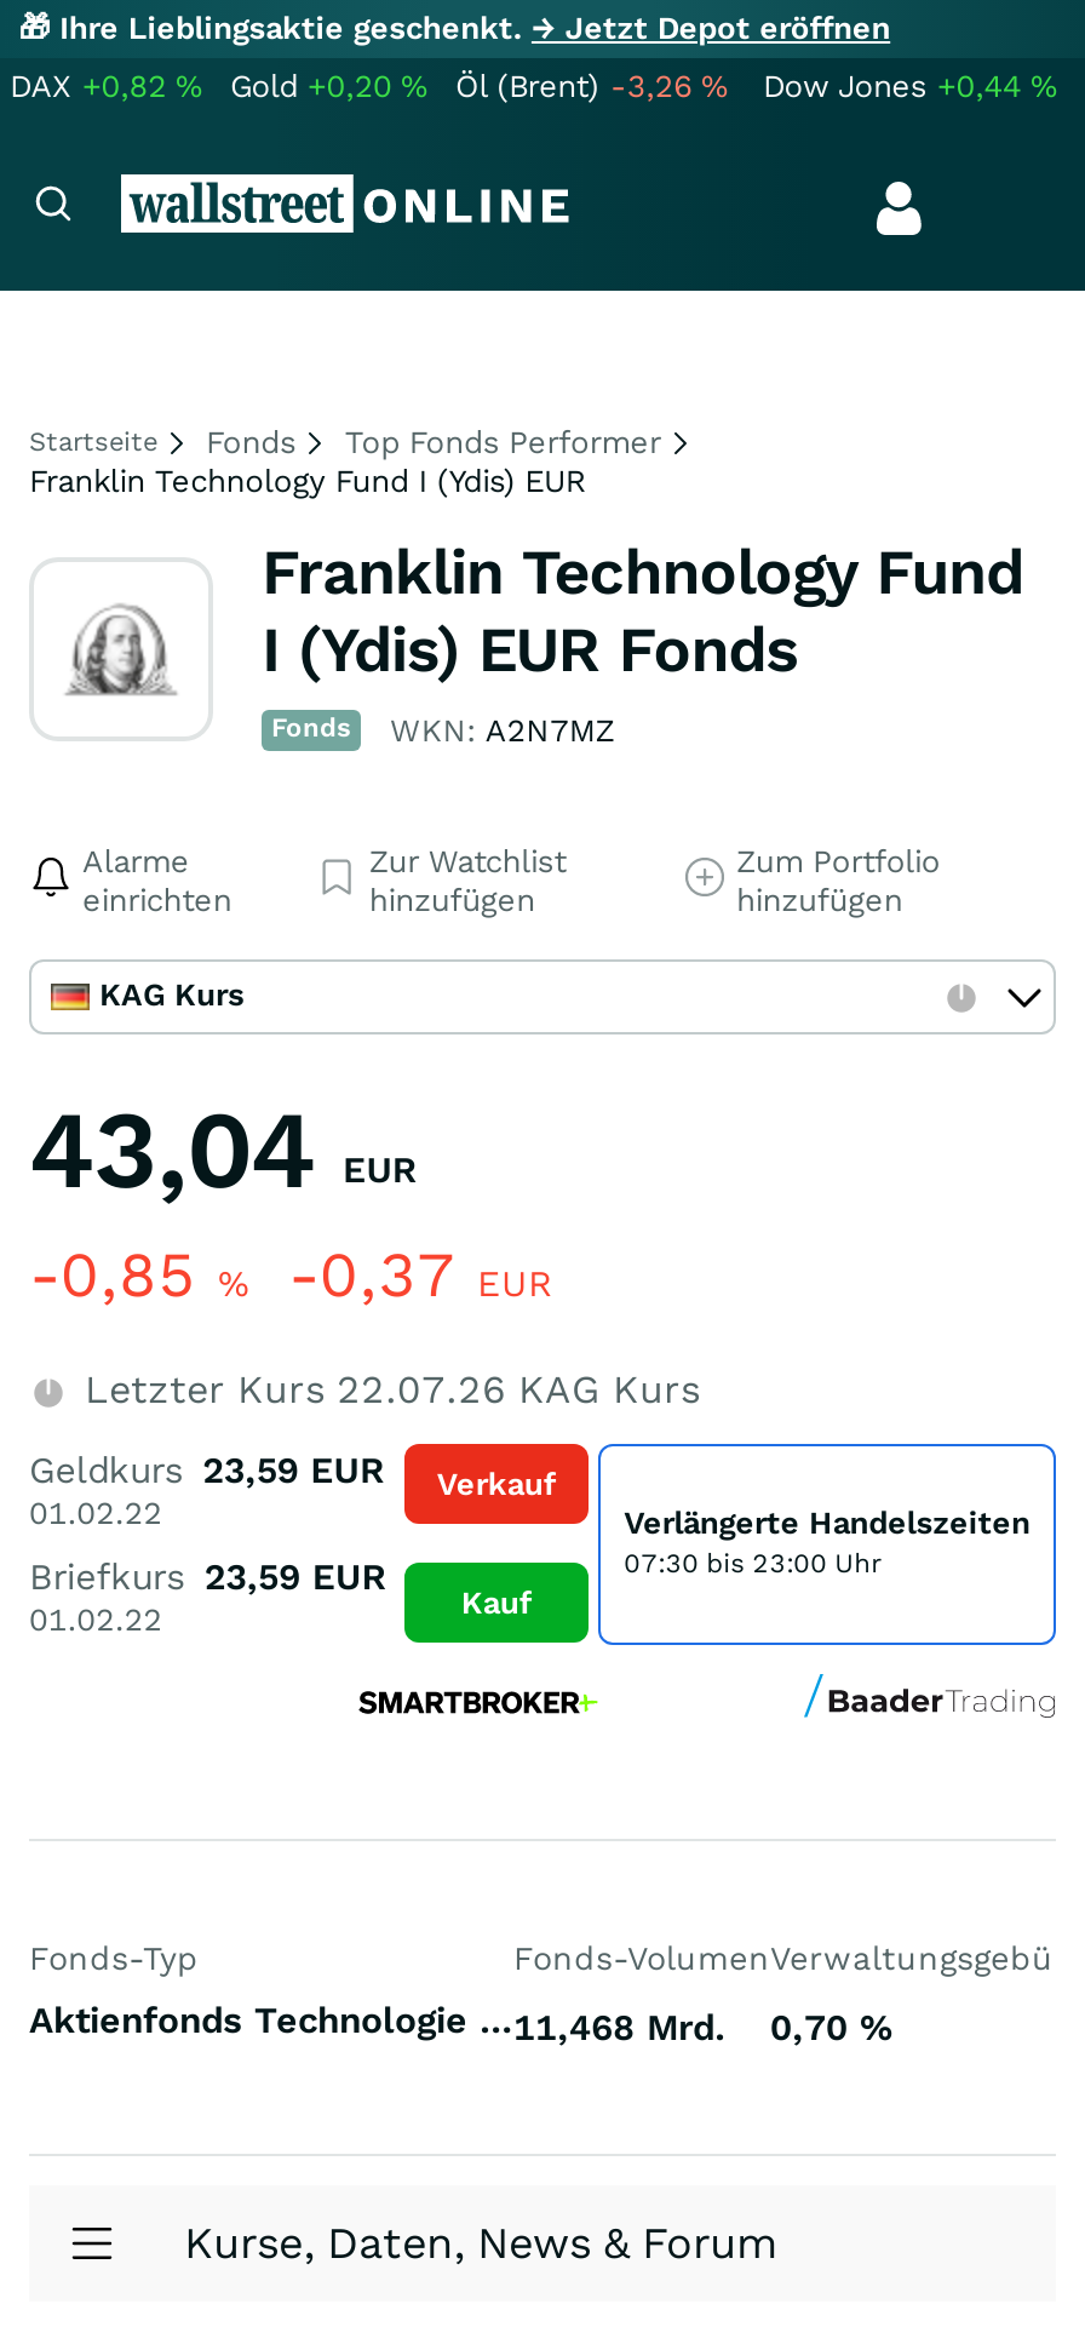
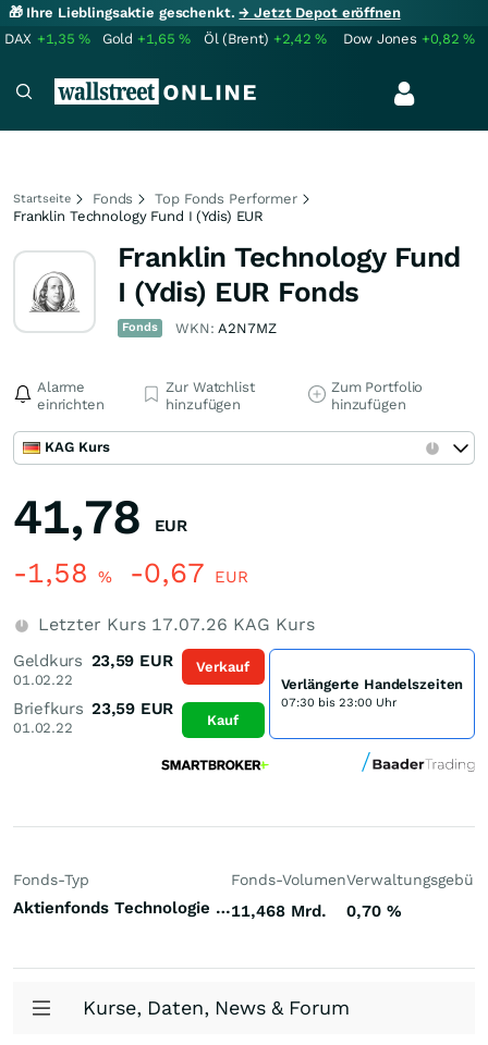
[10,68,201,104] DAX +0,82% -> [4,30,91,47] DAX +1,35%
[230,68,427,104] Gold +0,20% -> [102,30,191,47] Gold +1,65%
[455,68,727,104] Öl (Brent) -3,26% -> [204,30,327,47] Öl (Brent) +2,42%
[763,68,1056,104] Dow Jones +0,44% -> [343,30,475,47] Dow Jones +0,82%
[29,1085,416,1214] 43,04 EUR -> [13,488,187,545] 41,78 EUR
[29,1238,552,1311] -0,85% -0,37 EUR -> [13,556,248,589] -1,58% -0,67 EUR
[73,1366,700,1412] Letzter Kurs 22.07.26 KAG Kurs -> [33,614,315,635] Letzter Kurs 17.07.26 KAG Kurs

